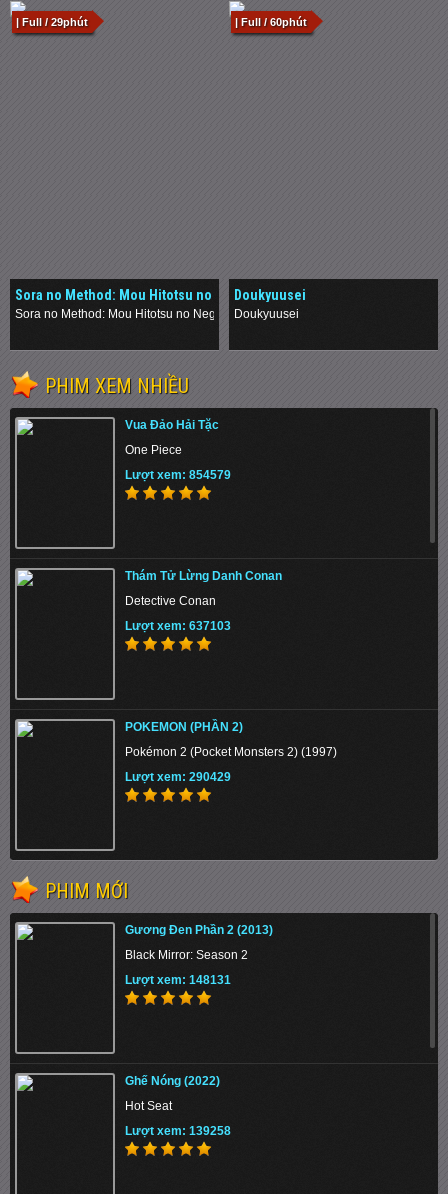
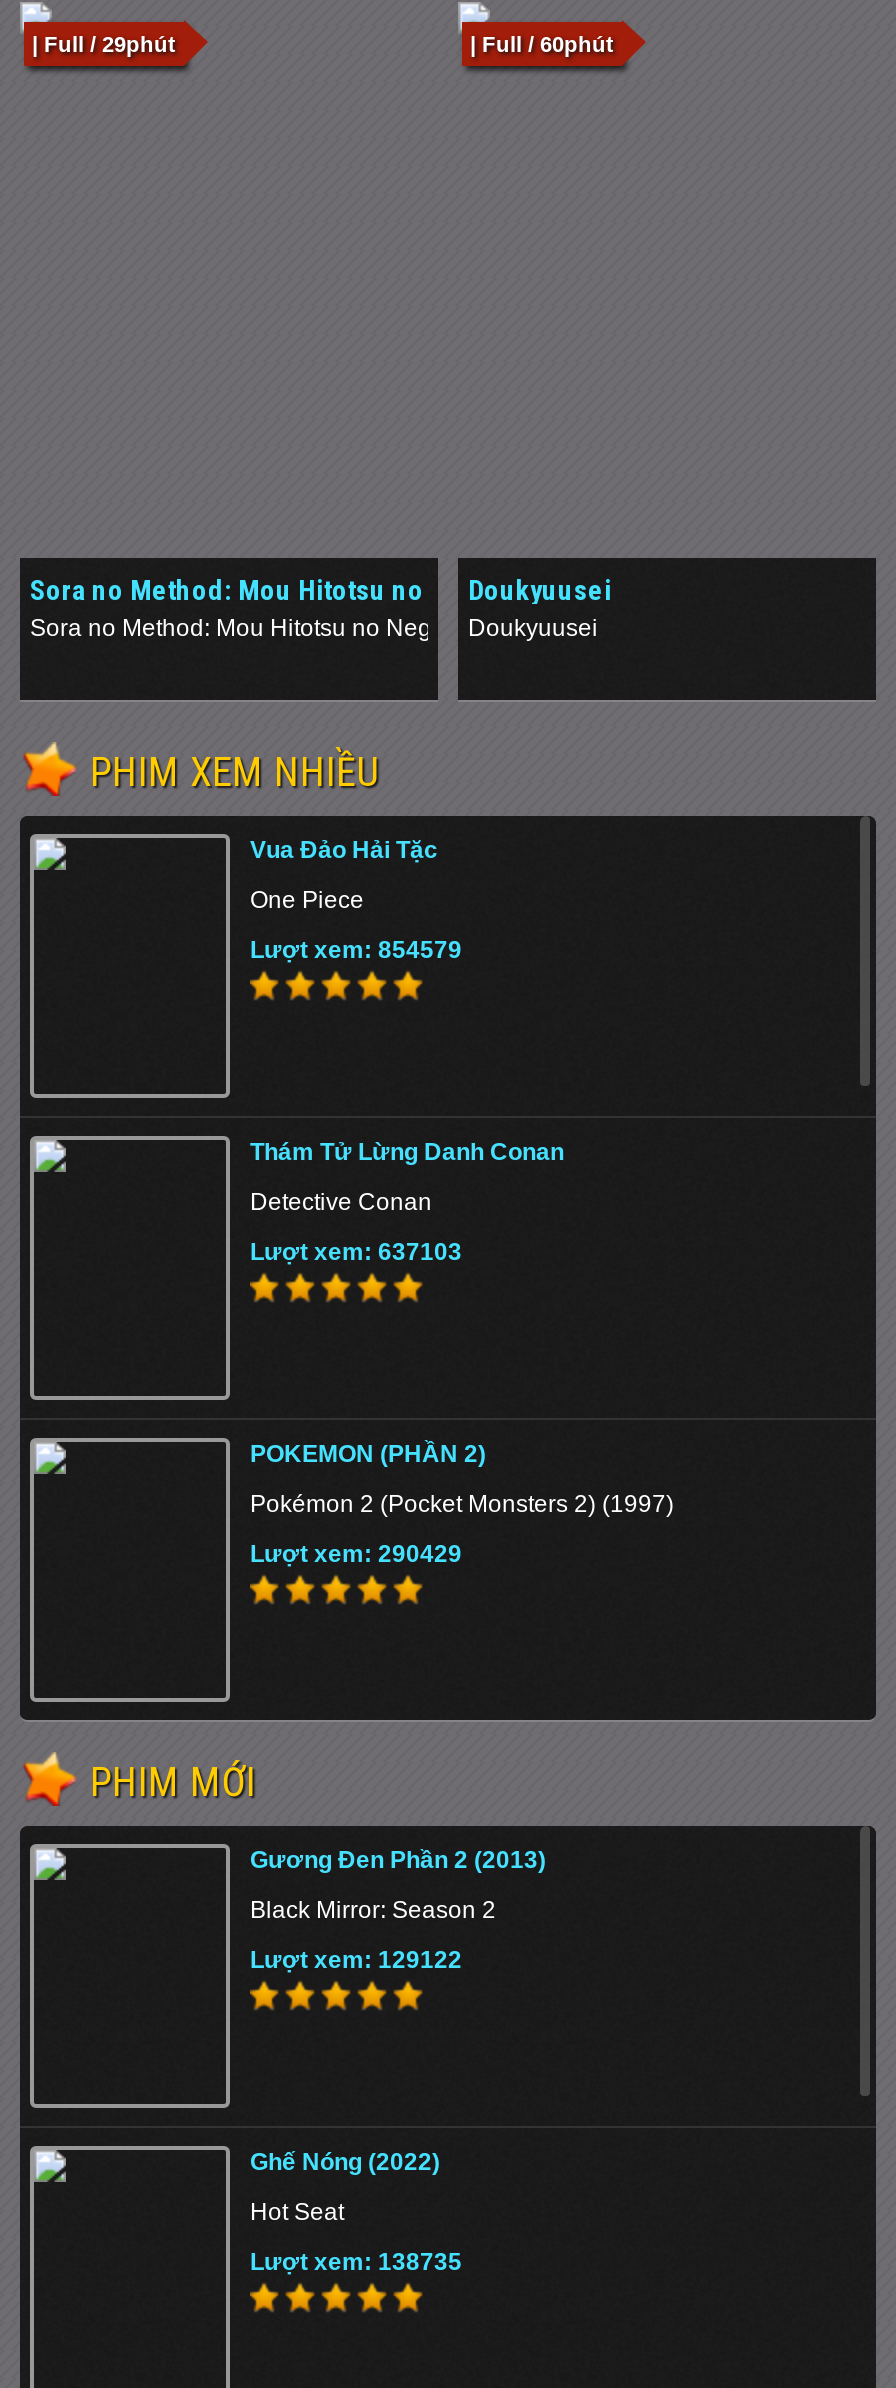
[125,973,231,987] Lượt xem: 148131 -> [250,1946,462,1974] Lượt xem: 129122
[125,1124,231,1138] Lượt xem: 139258 -> [250,2248,462,2276] Lượt xem: 138735

